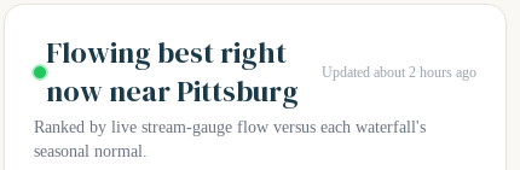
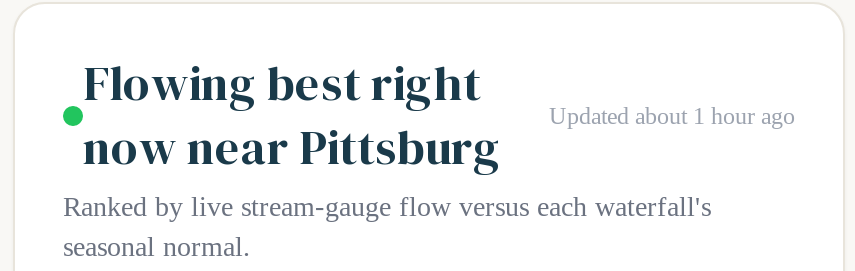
[322,64,476,81] Updated about 2 hours ago -> [549,102,795,130] Updated about 1 hour ago

